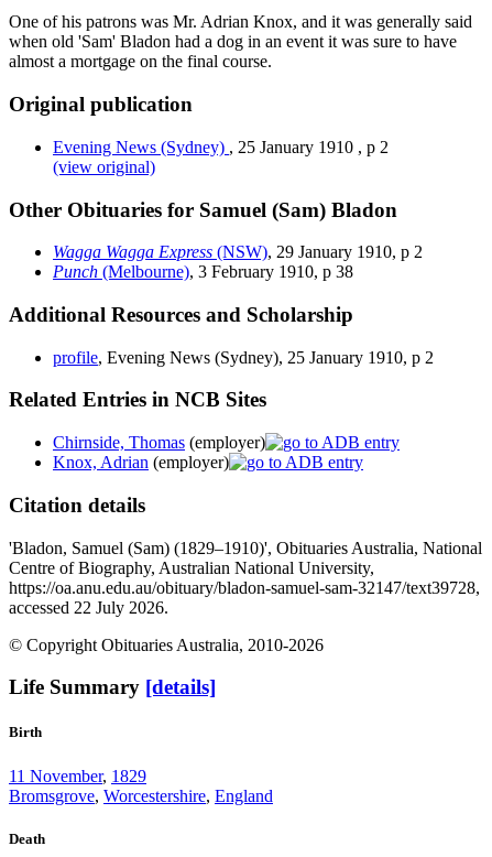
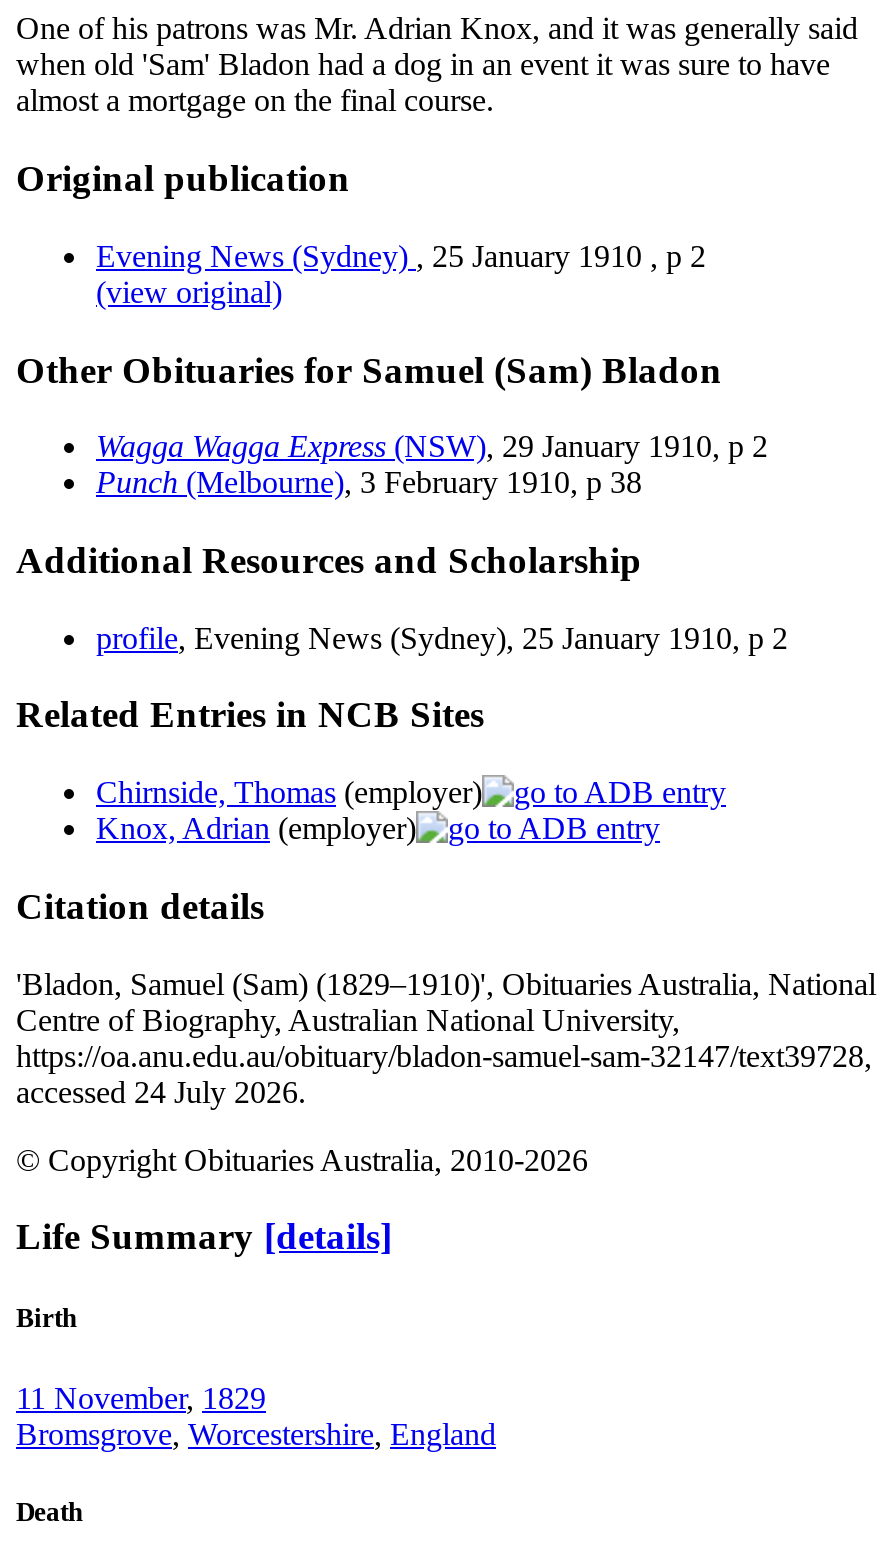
[9,598,168,616] accessed 22 July 2026. -> [16,1074,306,1108] accessed 24 July 2026.

